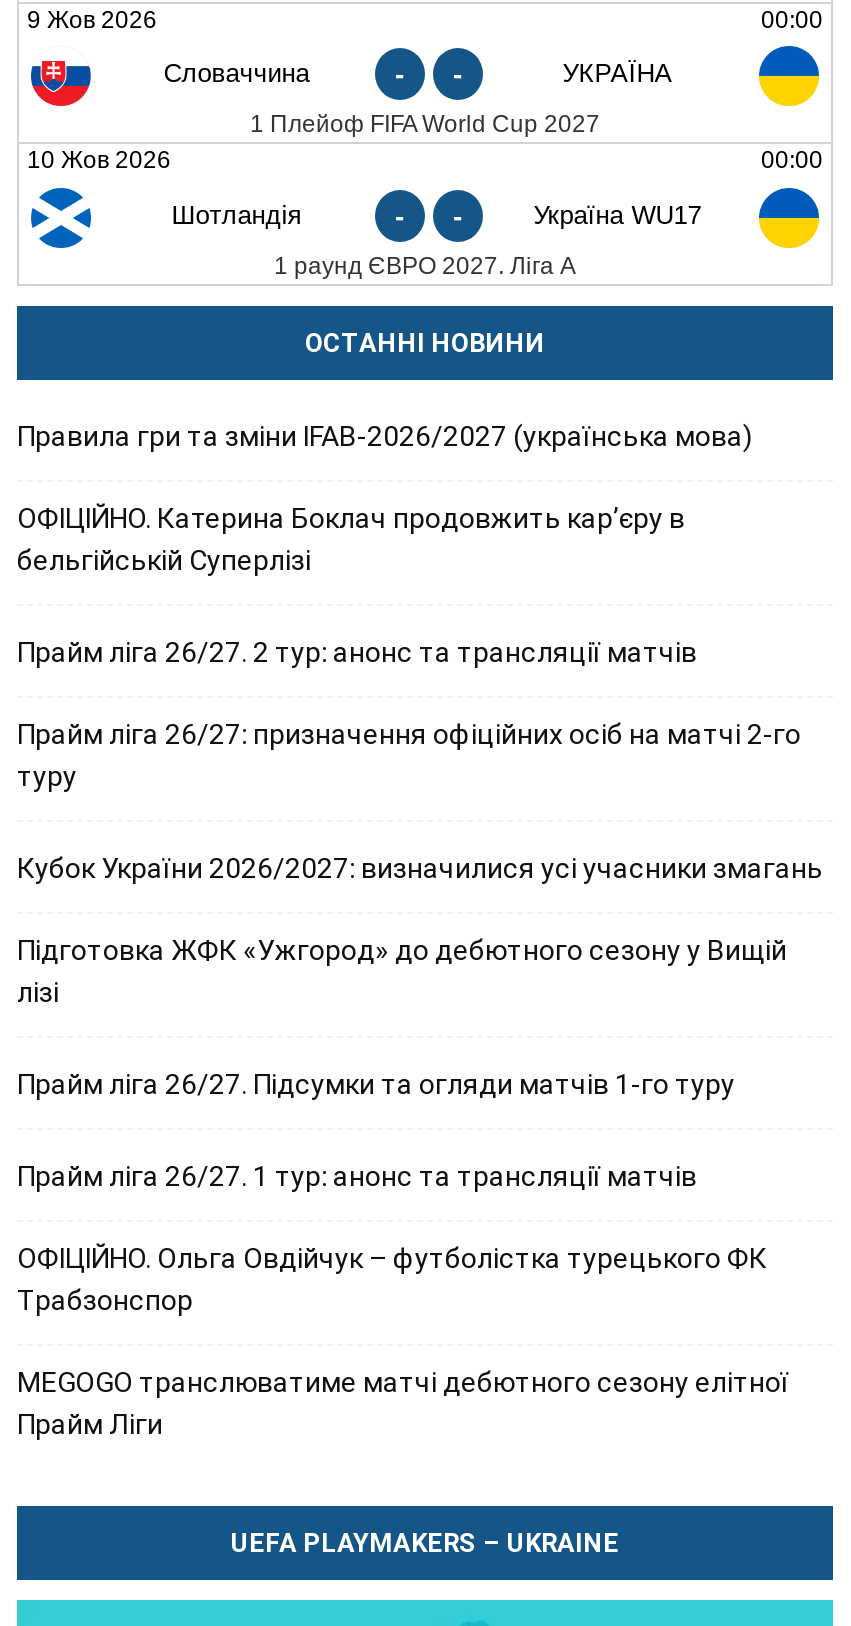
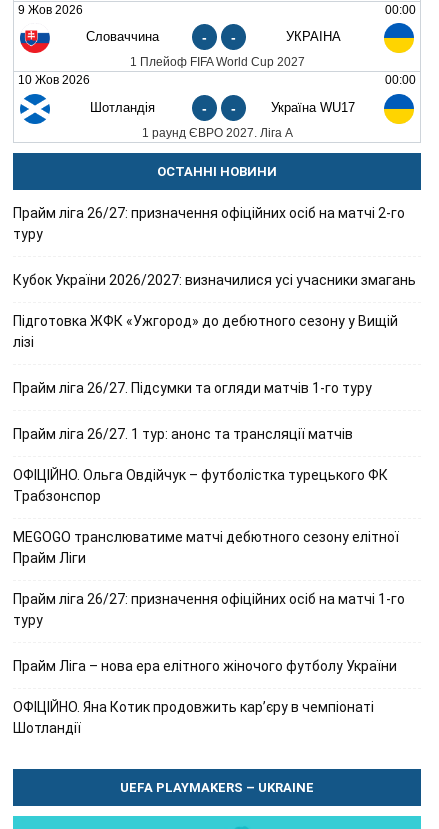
[17,421,753,669] Правила гри та зміни IFAB-2026/2027 (українська мова) | ОФІЦІЙНО. Катерина Боклач продовжить кар’єру в | бельгійській Суперлізі | Прайм ліга 26/27. 2 тур: анонс та трансляції матчів -> none
moved [17,719,823,1441] -> [13,205,416,566]: Прайм ліга 26/27: призначення офіційних осіб на матчі 2-го | туру | Кубок України 2026/2027: визначилися усі учасники змагань | ... | MEGOGO транслюватиме матчі дебютного сезону елітної | Прайм Ліги
none -> [13,591,405,736] Прайм ліга 26/27: призначення офіційних осіб на матчі 1-го | туру | Прайм Ліга – нова ера елітного жіночого футболу України | ОФІЦІЙНО. Яна Котик продовжить кар’єру в чемпіонаті | Шотландії

